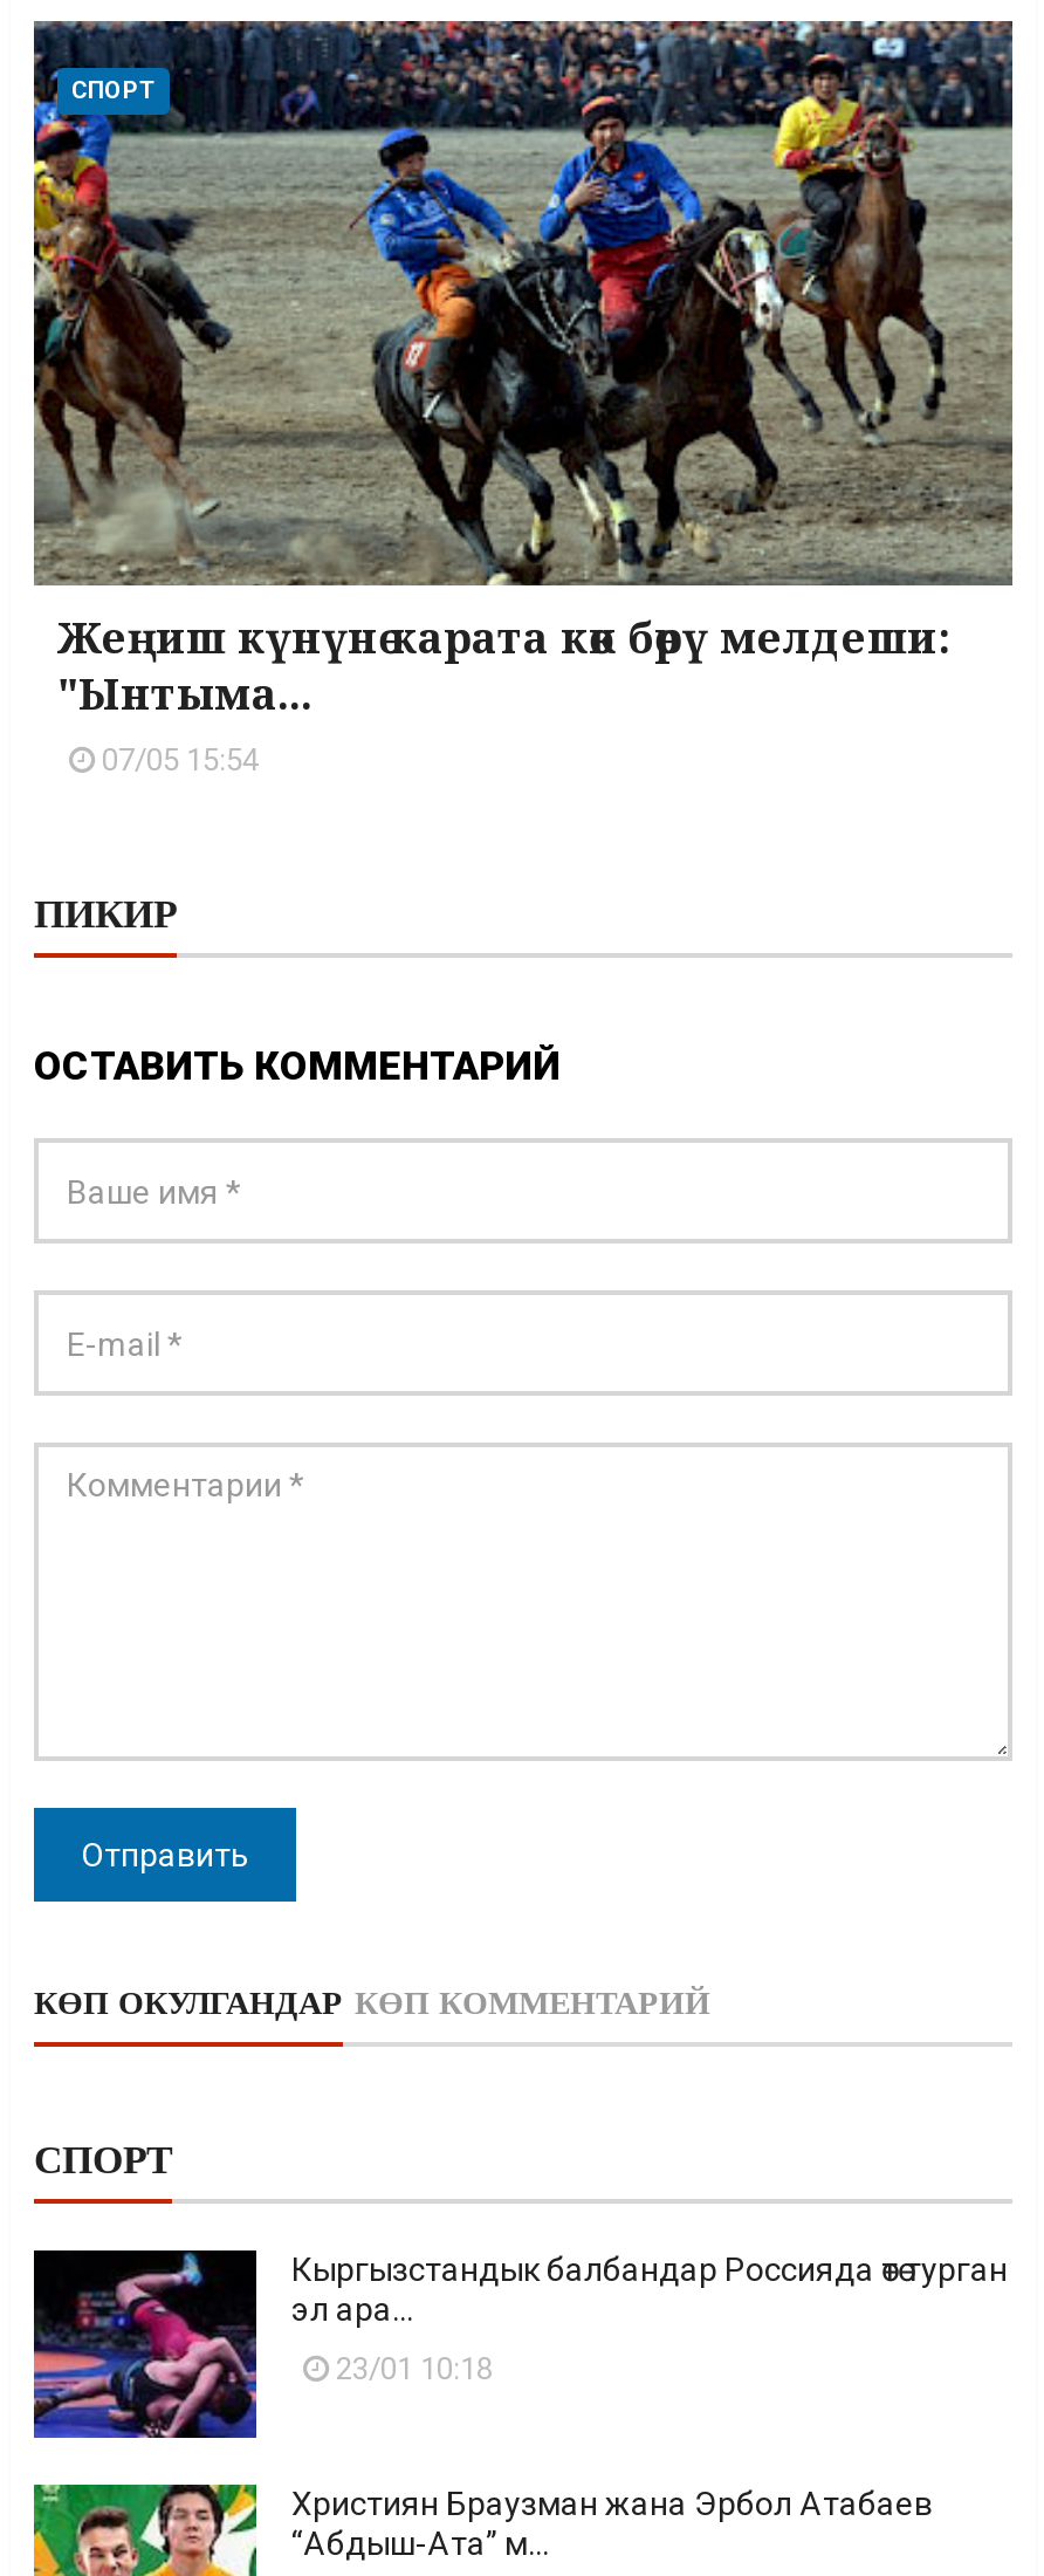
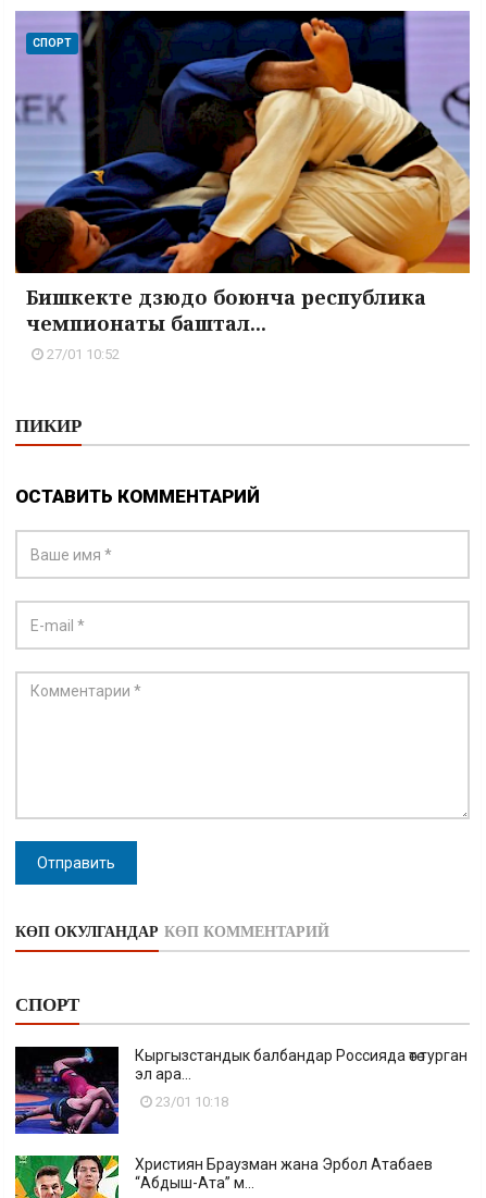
[32,19,1015,778] [image] | Жеңиш күнүнө карата көк бөрү мелдеши: | "Ынтыма... | 07/05 15:54 -> [14,10,471,363] [image] | Бишкекте дзюдо боюнча республика | чемпионаты баштал... | 27/01 10:52

